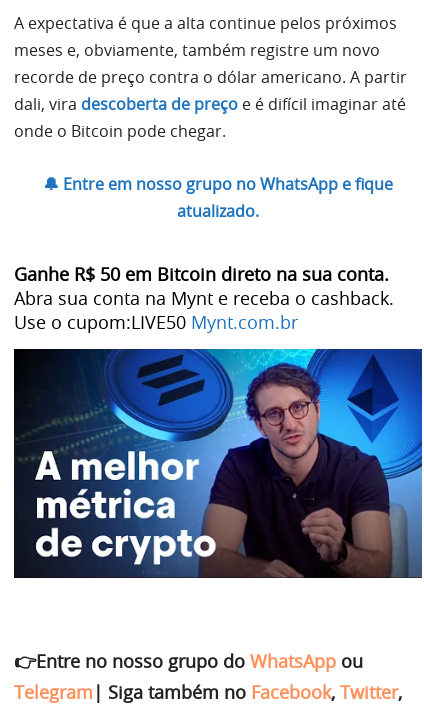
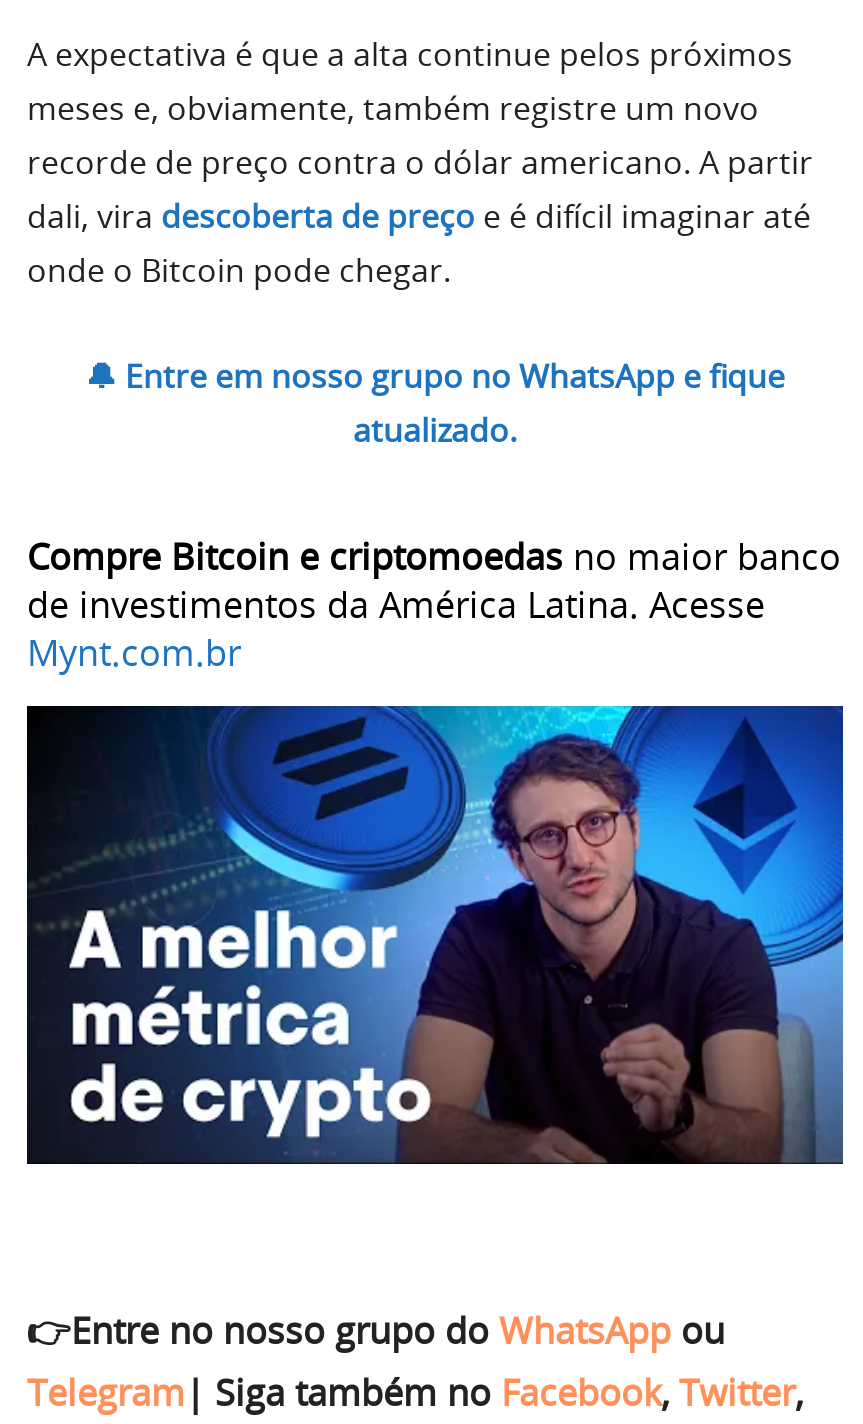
[14,262,394,334] Ganhe R$ 50 em Bitcoin direto na sua conta. | Abra sua conta na Mynt e receba o cashback. | Use o cupom:LIVE50Mynt.com.br -> [27,531,841,675] Compre Bitcoin e criptomoedas no maior banco | de investimentos da América Latina. Acesse | Mynt.com.br

